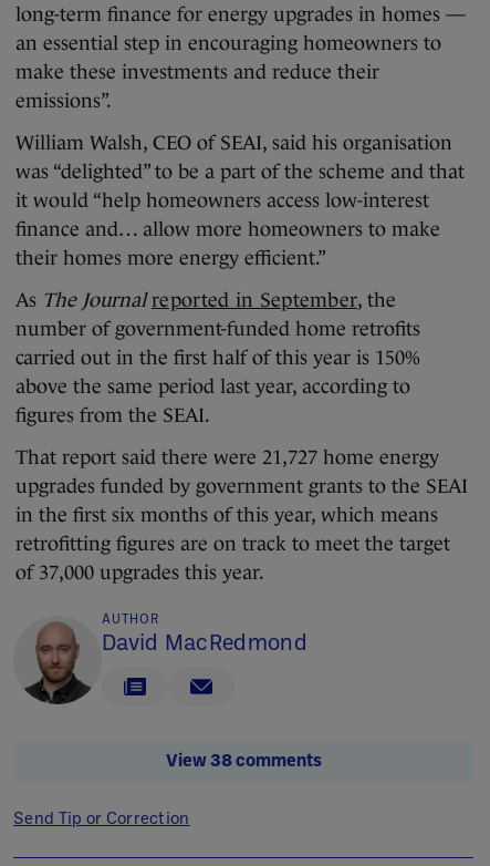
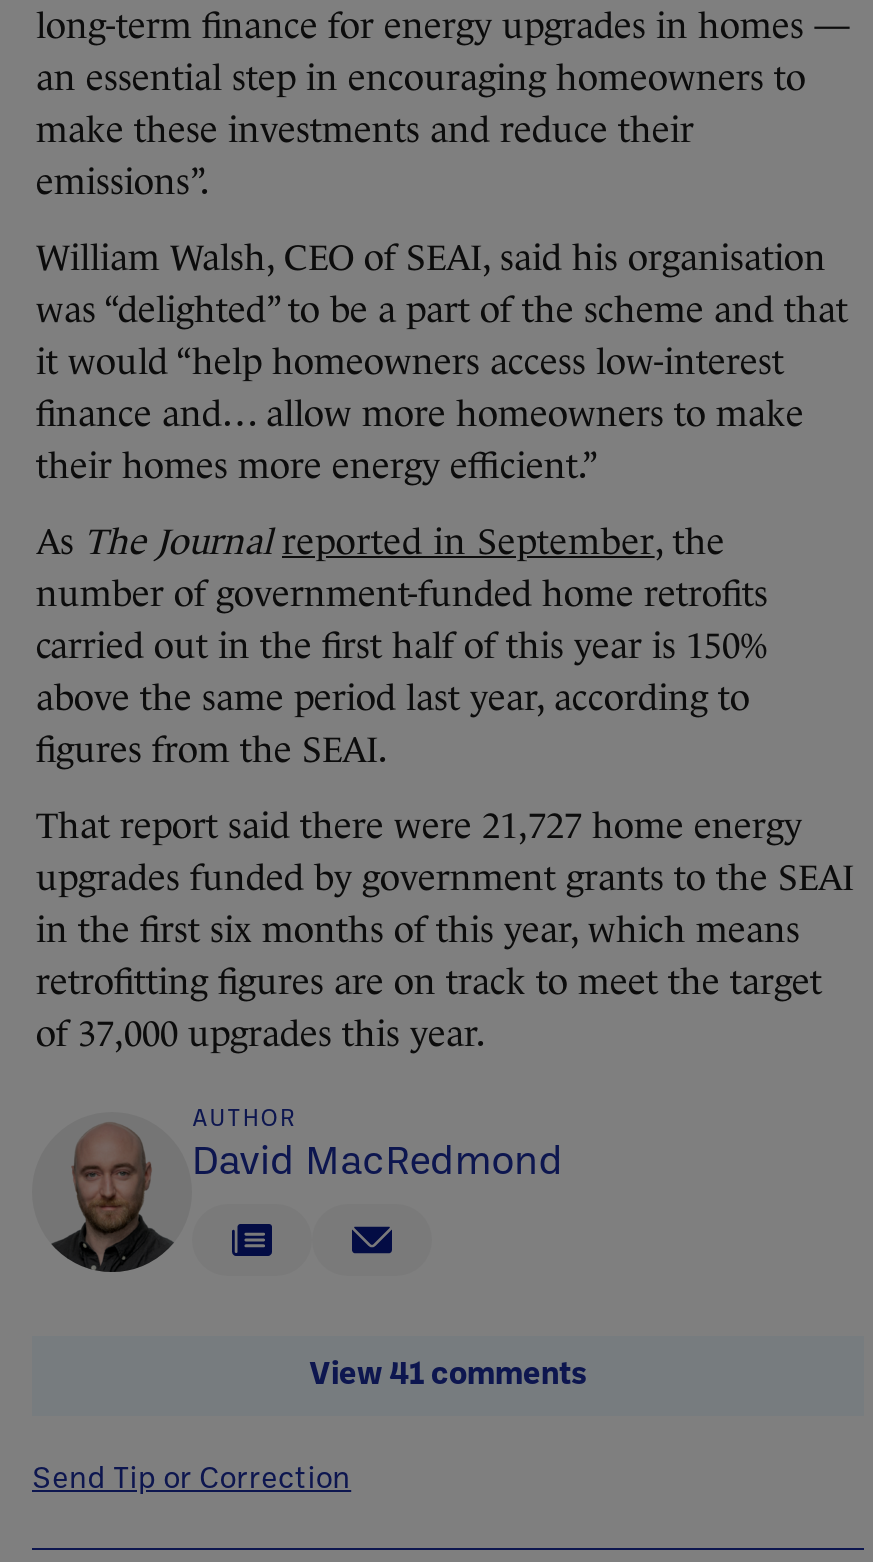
[165,753,321,771] View 38 comments -> [309,1361,587,1393] View 41 comments

